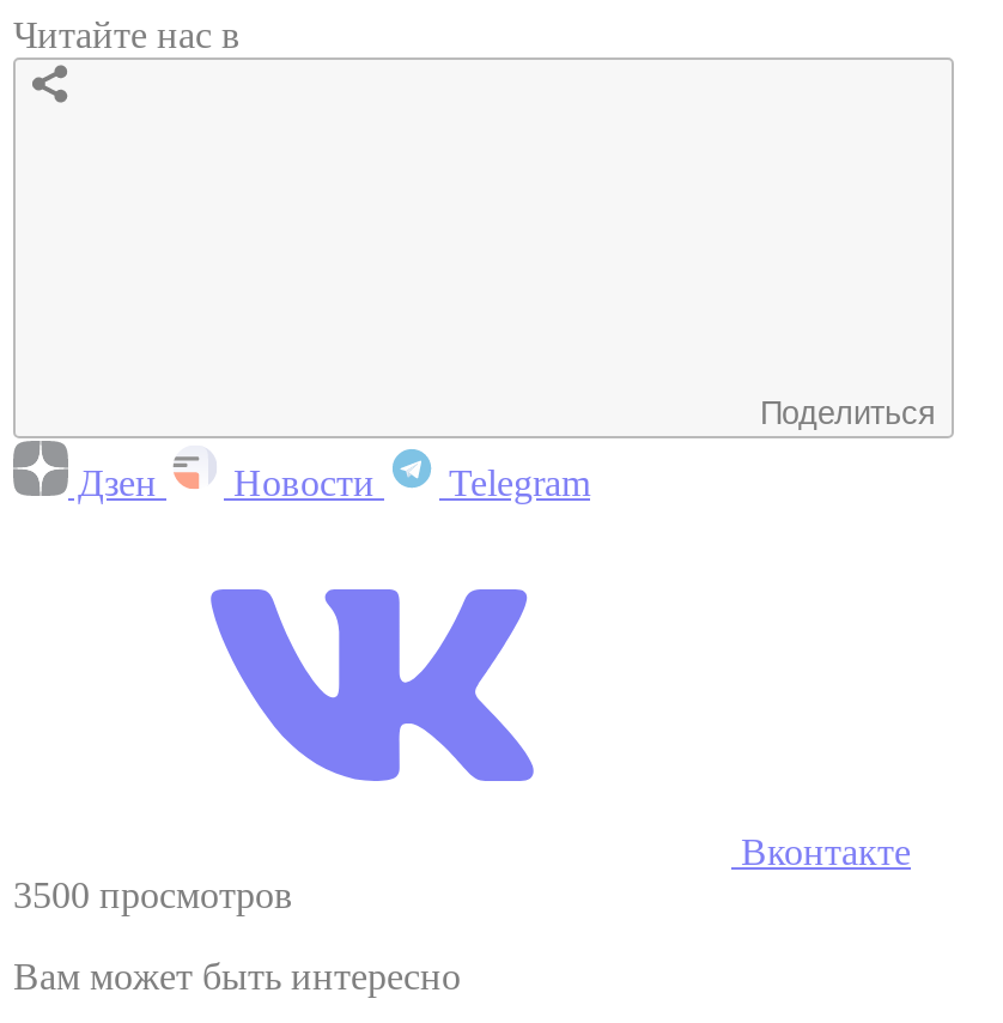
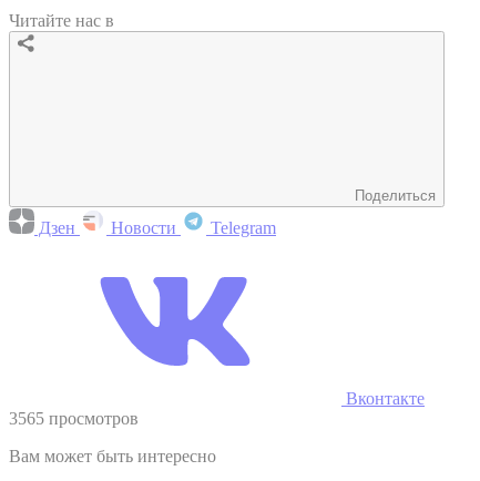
[13,874,293,914] 3500 просмотров -> [9,409,139,427] 3565 просмотров

